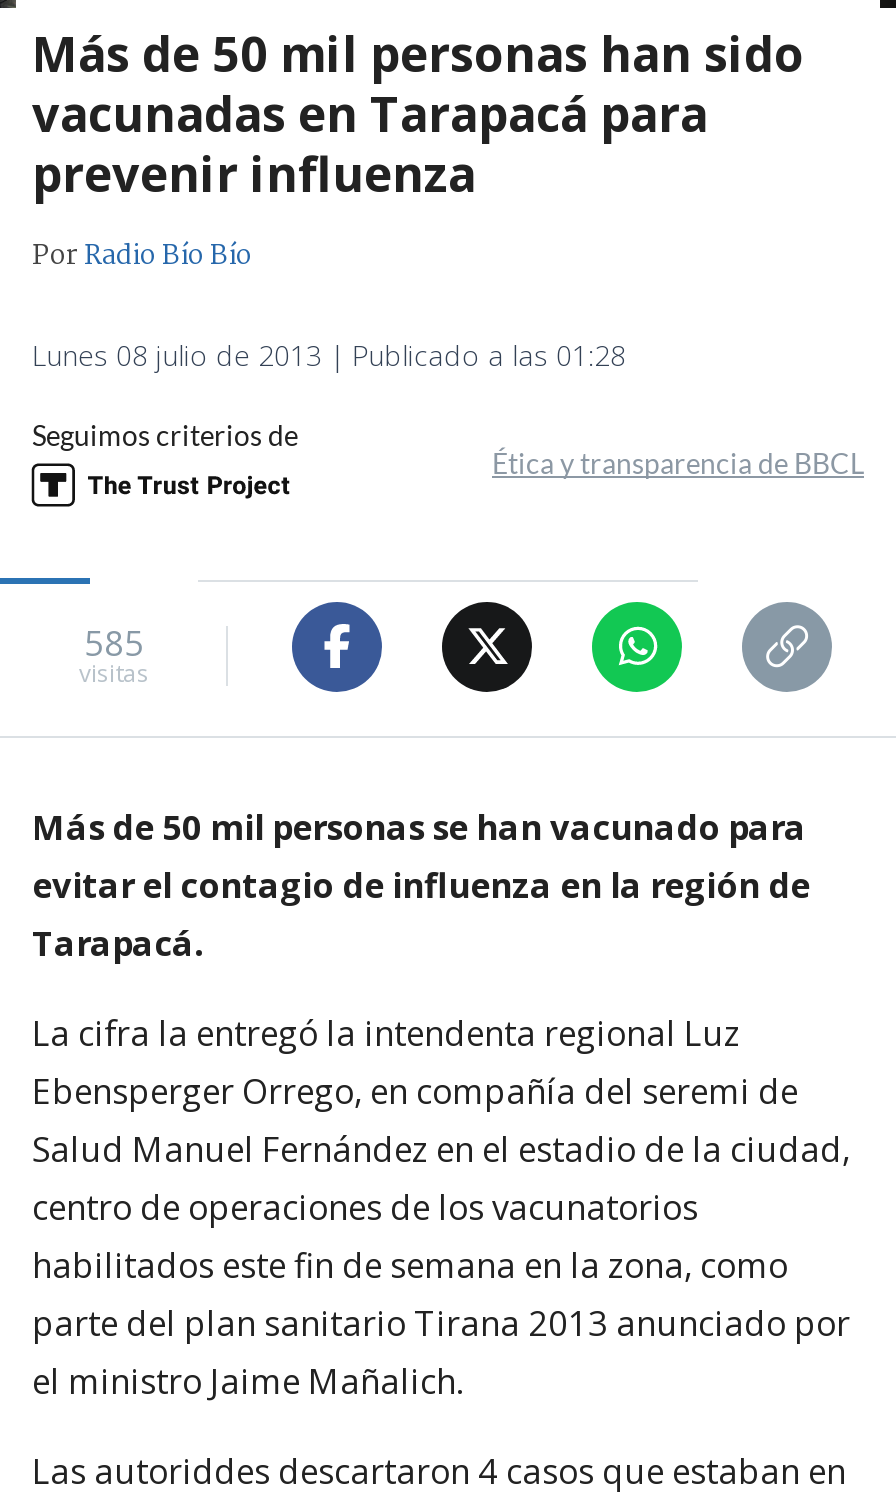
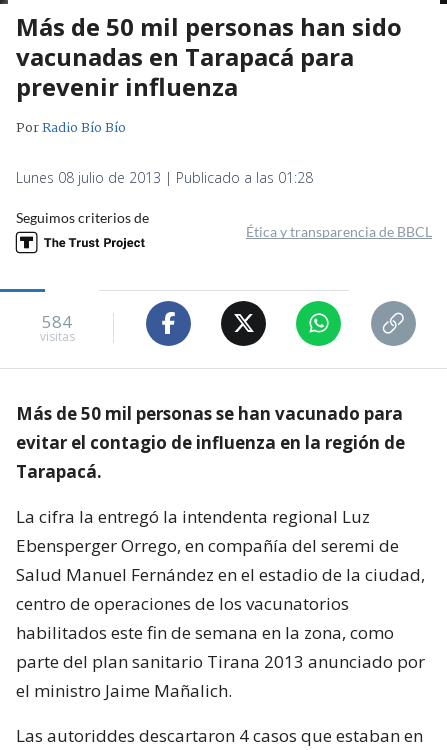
[84,621,144,667] 585 -> [42,310,72,333] 584

